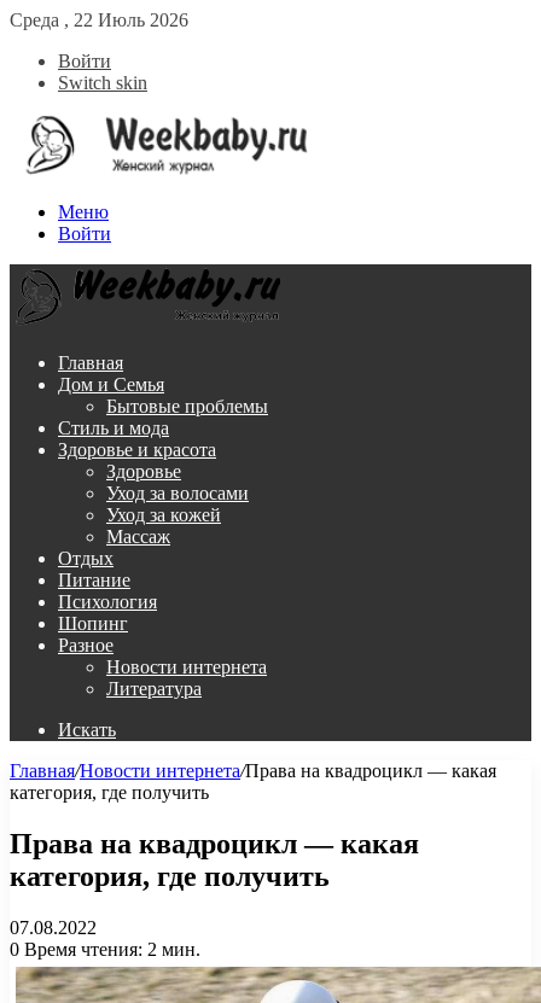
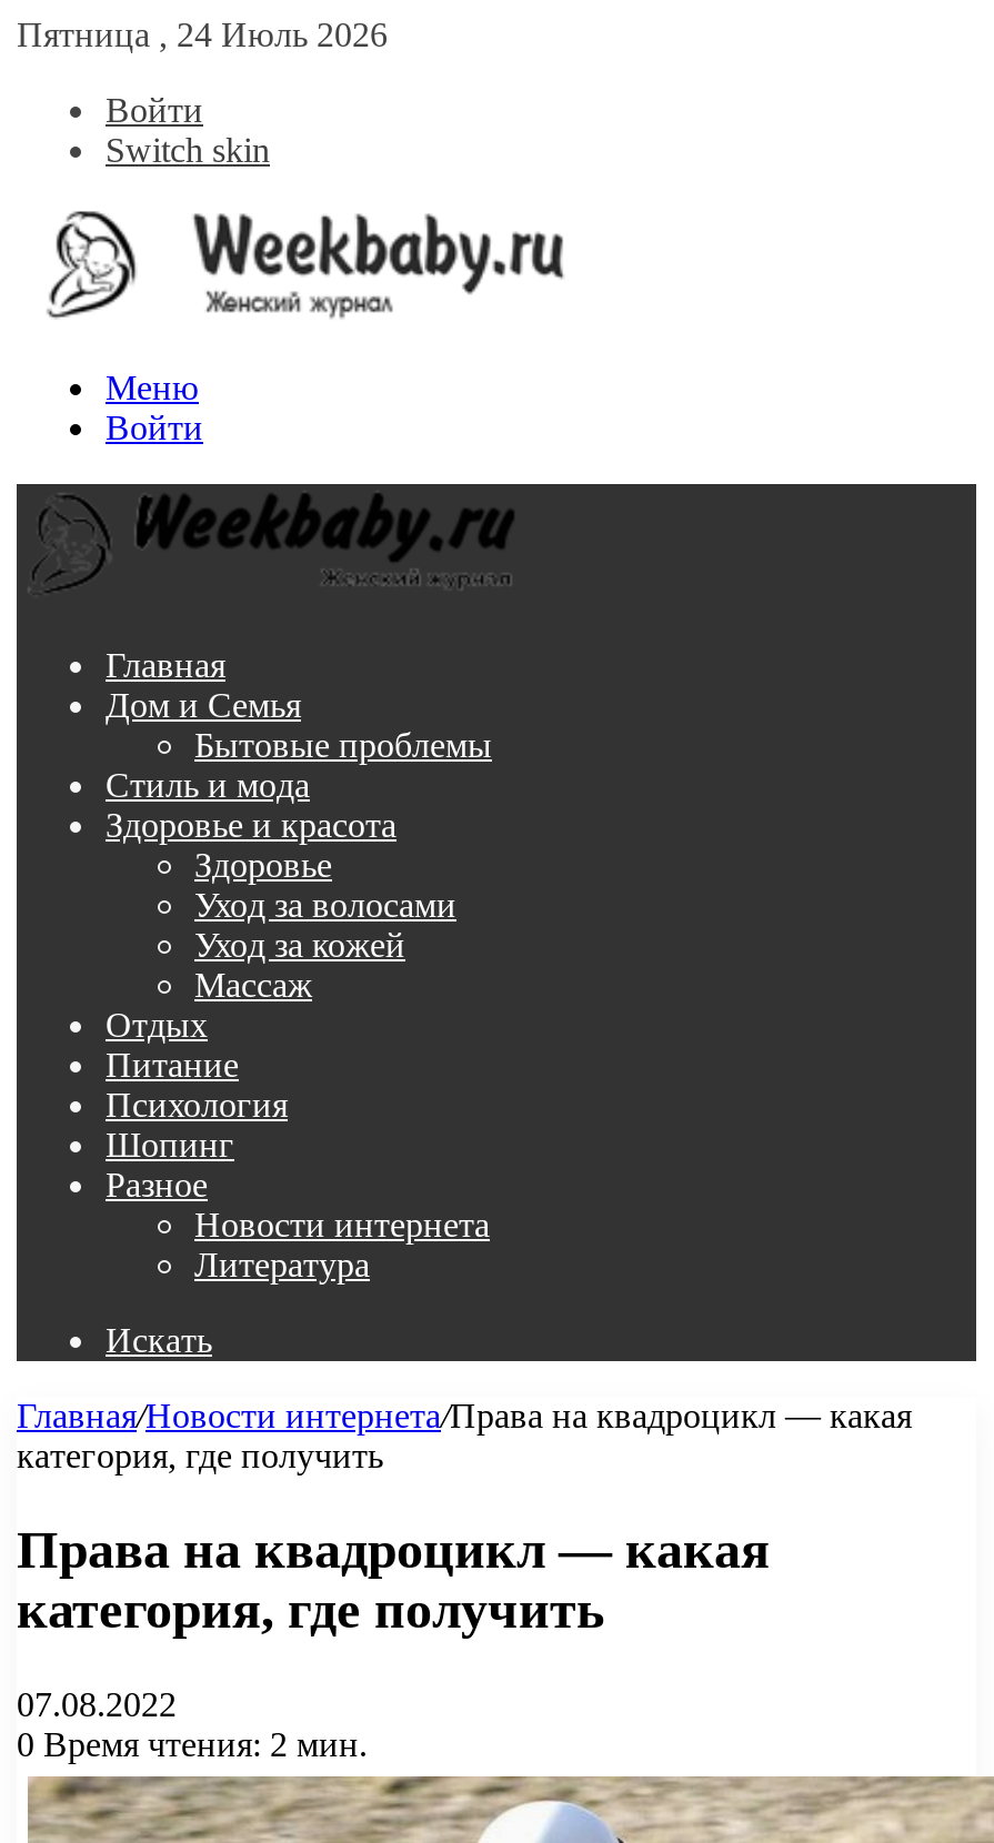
[10,10,188,30] Среда , 22 Июль 2026 -> [17,16,388,53] Пятница , 24 Июль 2026

